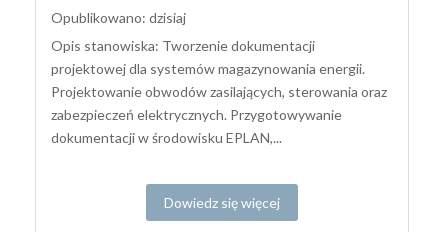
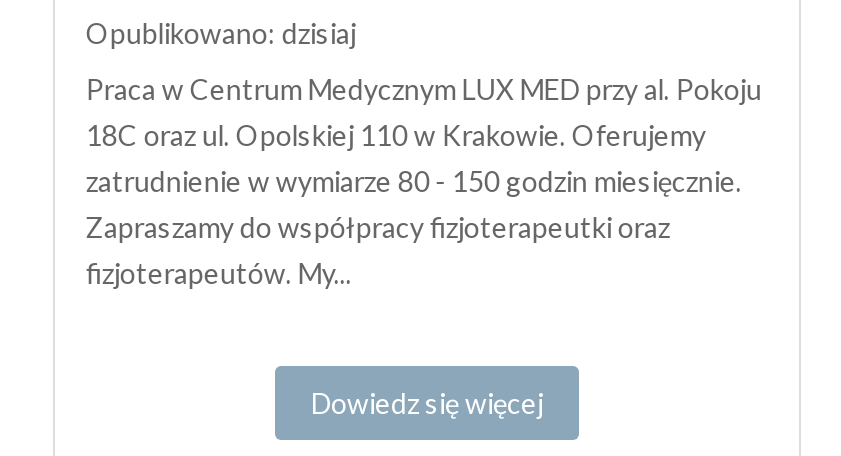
[51,37,387,146] Opis stanowiska: Tworzenie dokumentacji | projektowej dla systemów magazynowania energii. | Projektowanie obwodów zasilających, sterowania oraz | zabezpieczeń elektrycznych. Przygotowywanie | dokumentacji w środowisku EPLAN,... -> [86,73,762,291] Praca w Centrum Medycznym LUX MED przy al. Pokoju | 18C oraz ul. Opolskiej 110 w Krakowie. Oferujemy | zatrudnienie w wymiarze 80 - 150 godzin miesięcznie. | Zapraszamy do współpracy fizjoterapeutki oraz | fizjoterapeutów. My...

